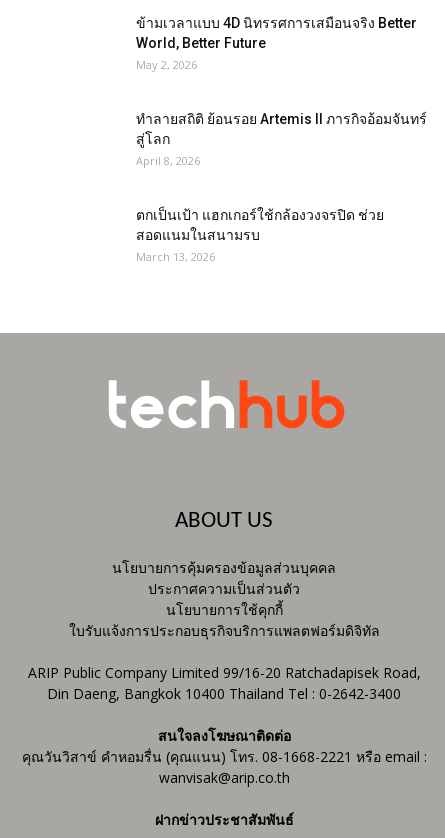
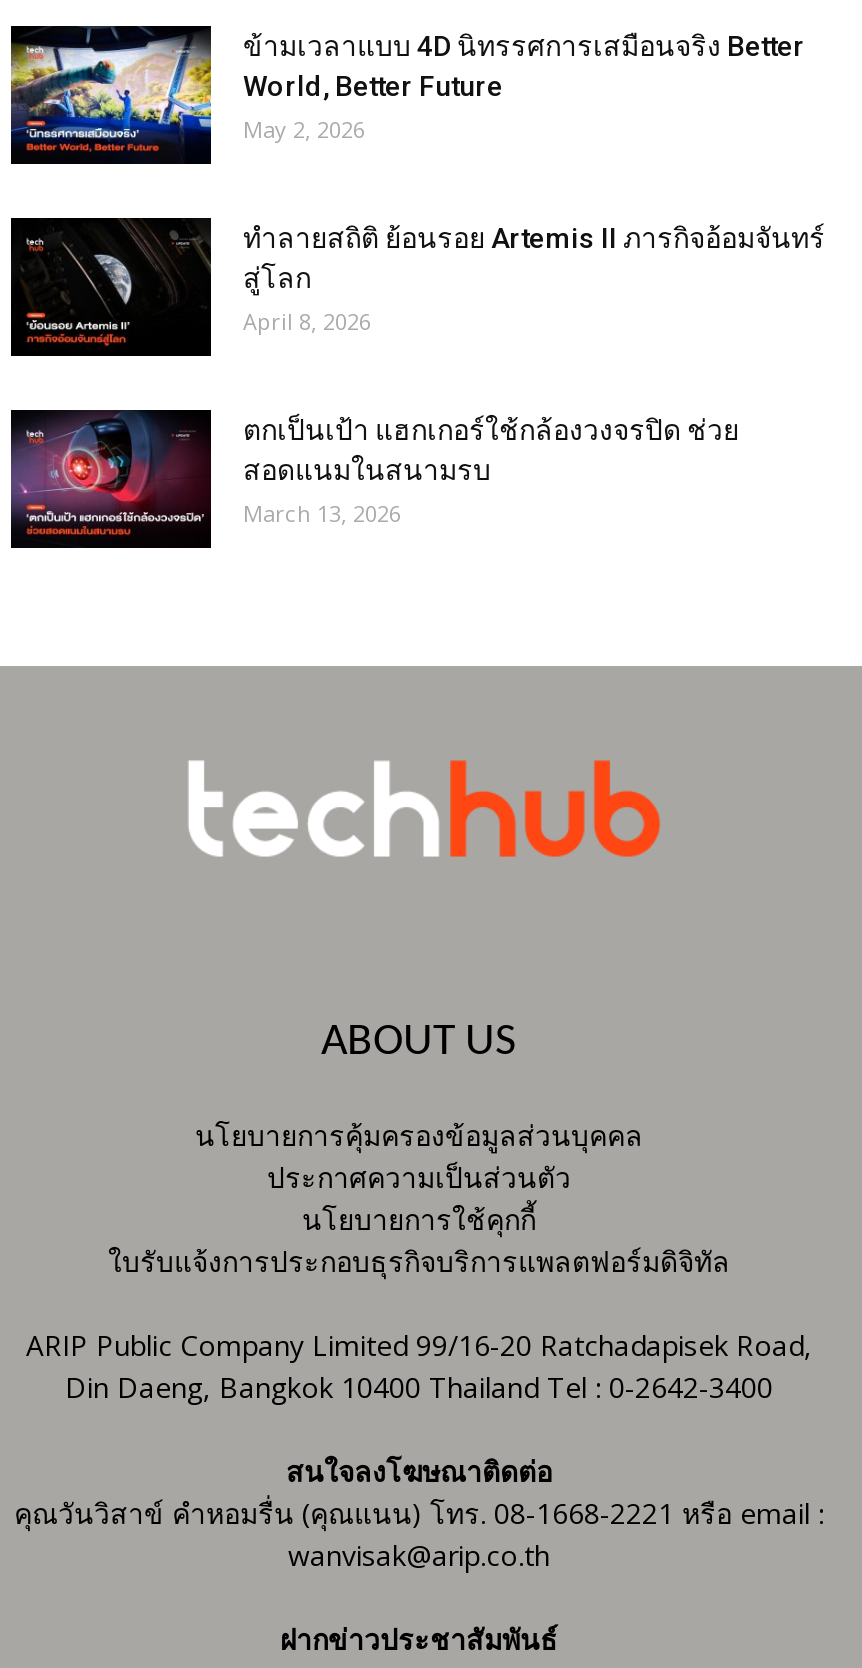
none -> [9,24,213,166] [image]
none -> [9,216,213,358] [image]
none -> [9,408,213,550] [image]

